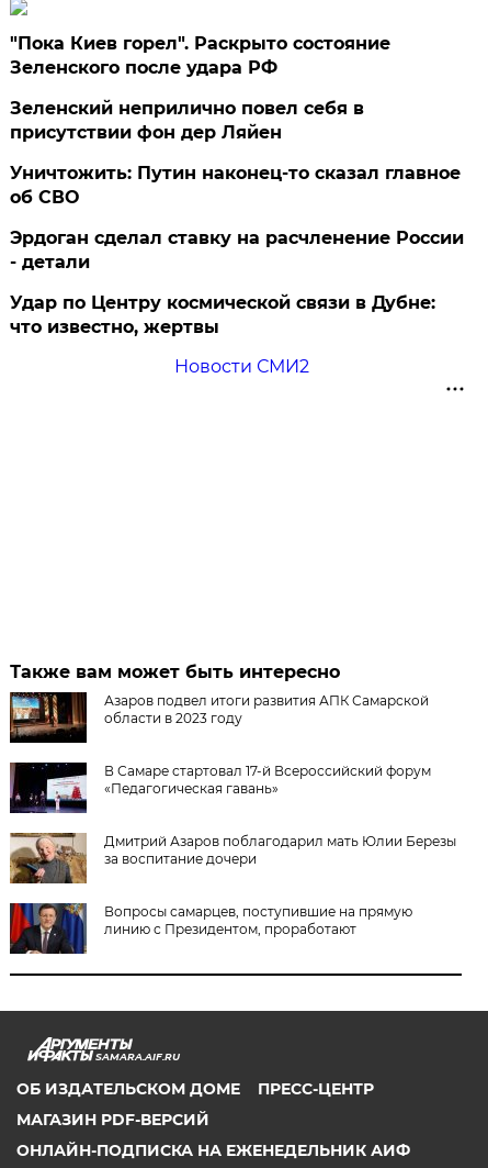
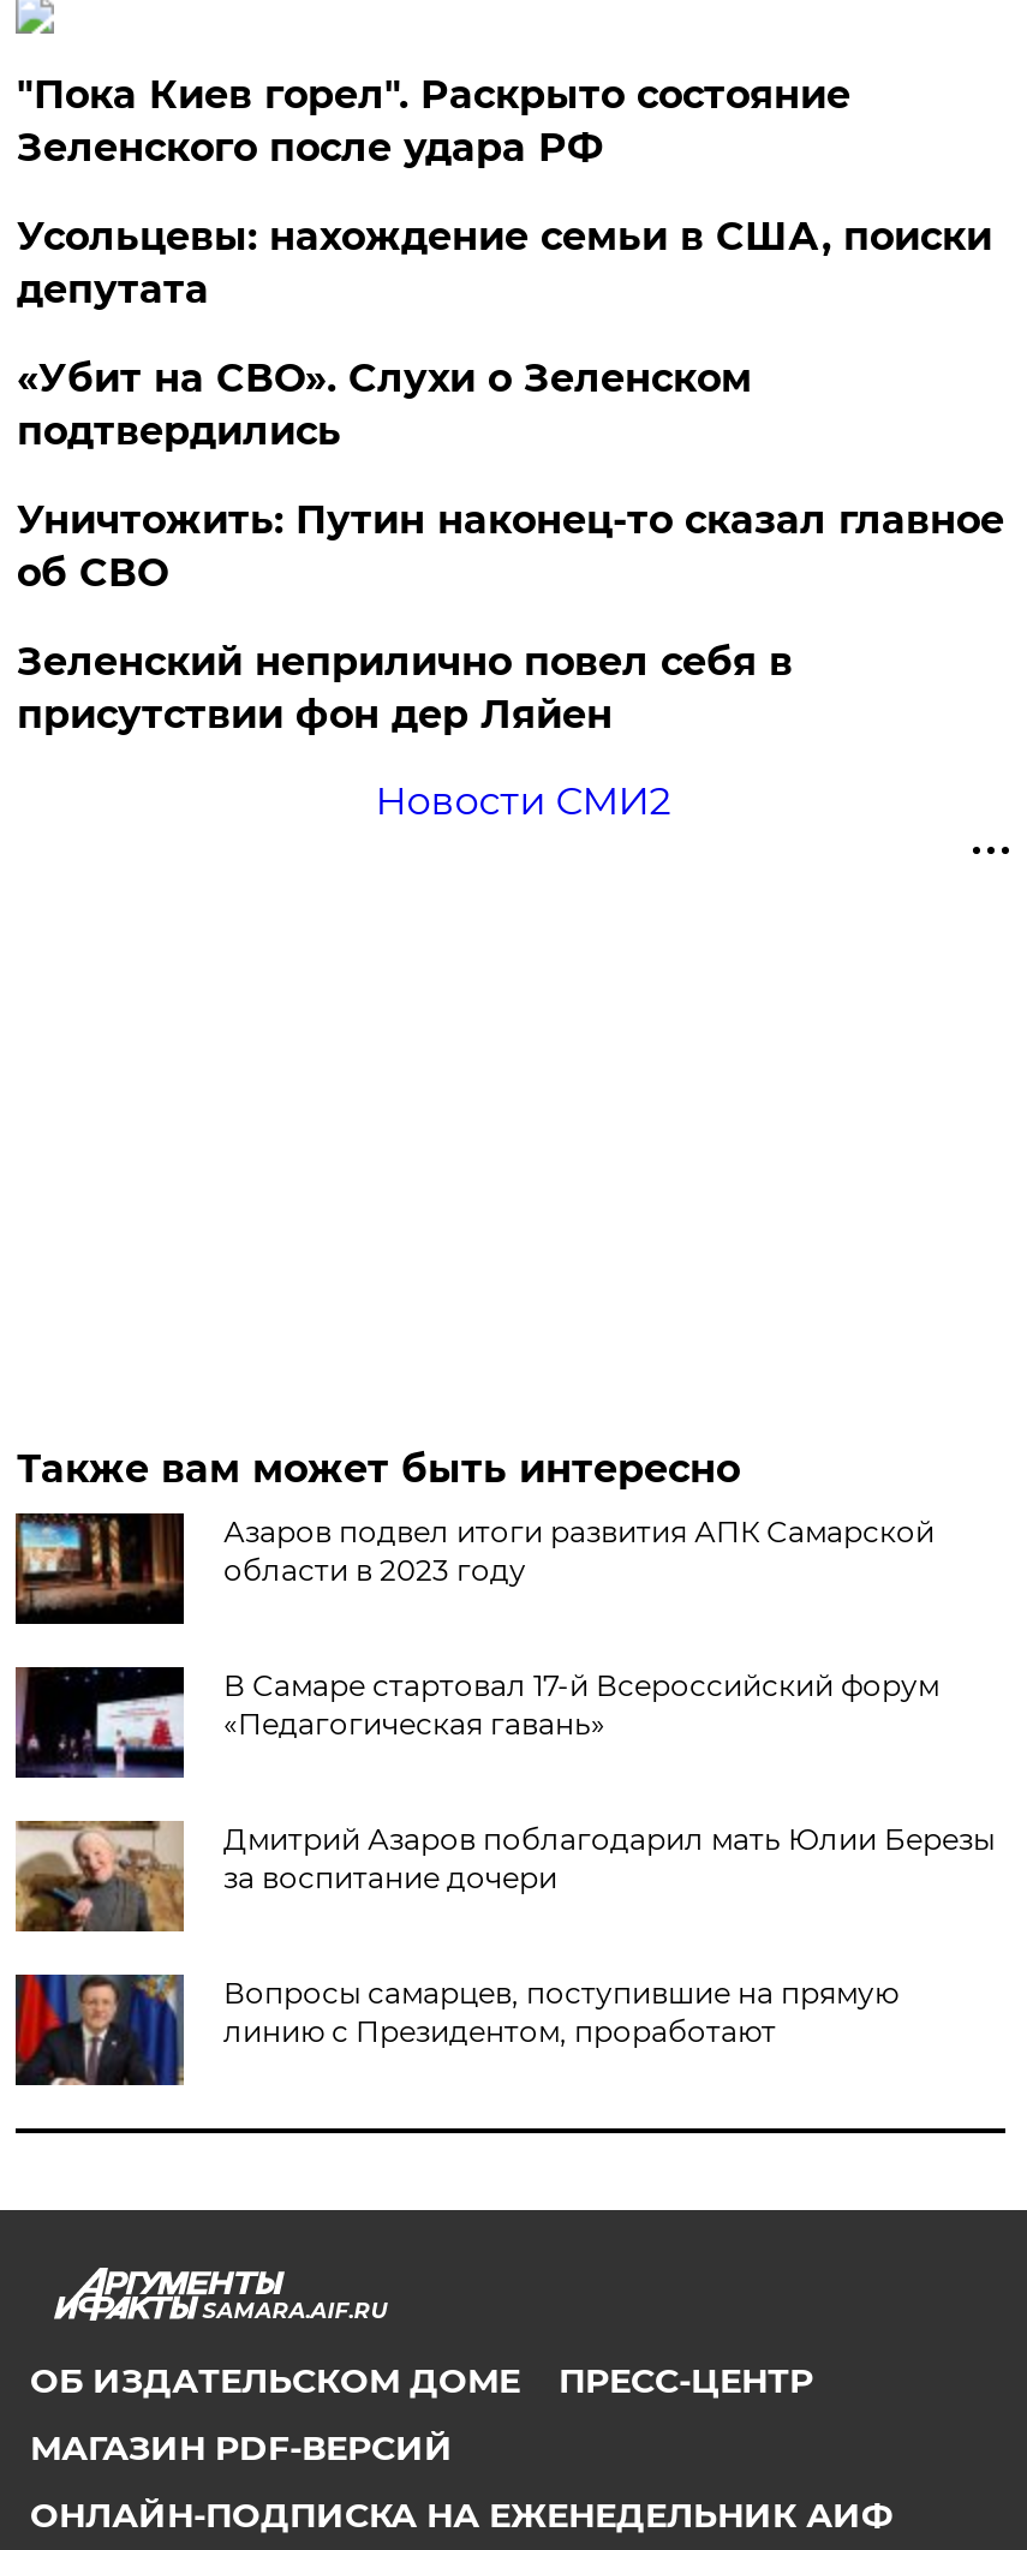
none -> [17,214,992,454] Усольцевы: нахождение семьи в США, поиски | депутата | «Убит на СВО». Слухи о Зеленском | подтвердились
moved [10,98,365,143] -> [17,639,793,737]: Зеленский неприлично повел cебя в | присутствии фон дер Ляйен
moved [10,163,461,208] -> [17,497,1004,596]: Уничтожить: Путин наконец-то сказал главное | об СВО
[10,227,464,337] Эрдоган сделал ставку на расчленение России | - детали | Удар по Центру космической связи в Дубне: | что известно, жертвы -> none

